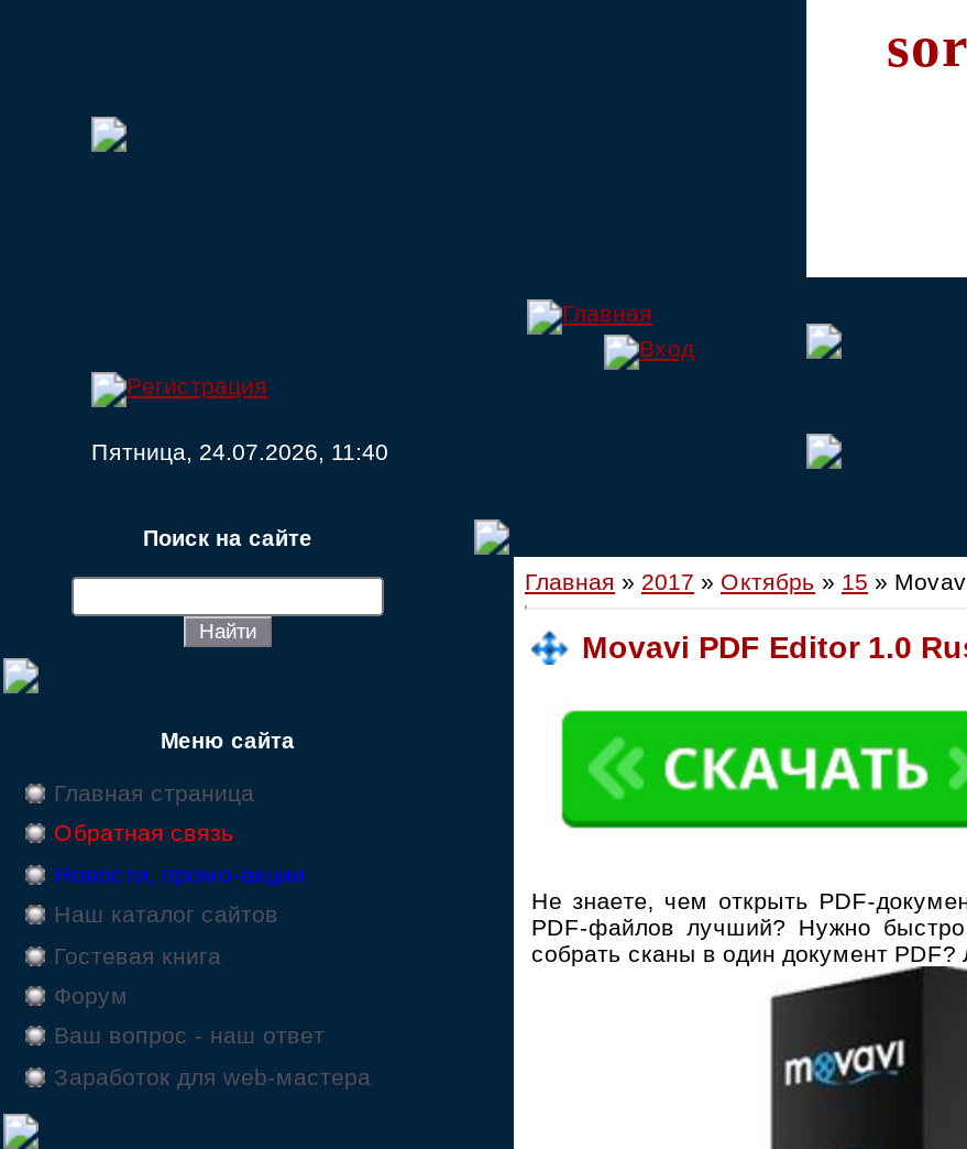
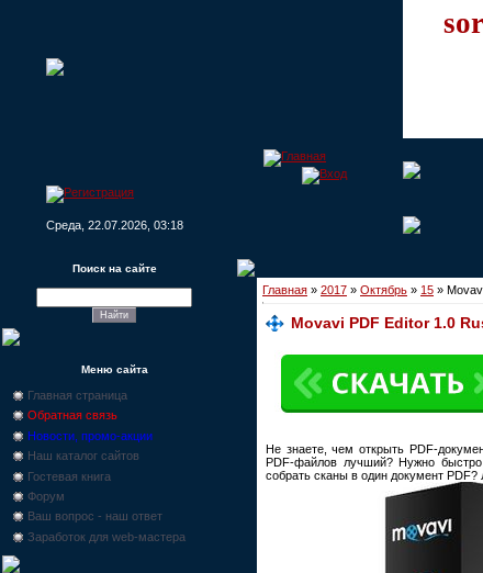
[91,438,388,464] Пятница, 24.07.2026, 11:40 -> [46,218,183,232] Среда, 22.07.2026, 03:18

